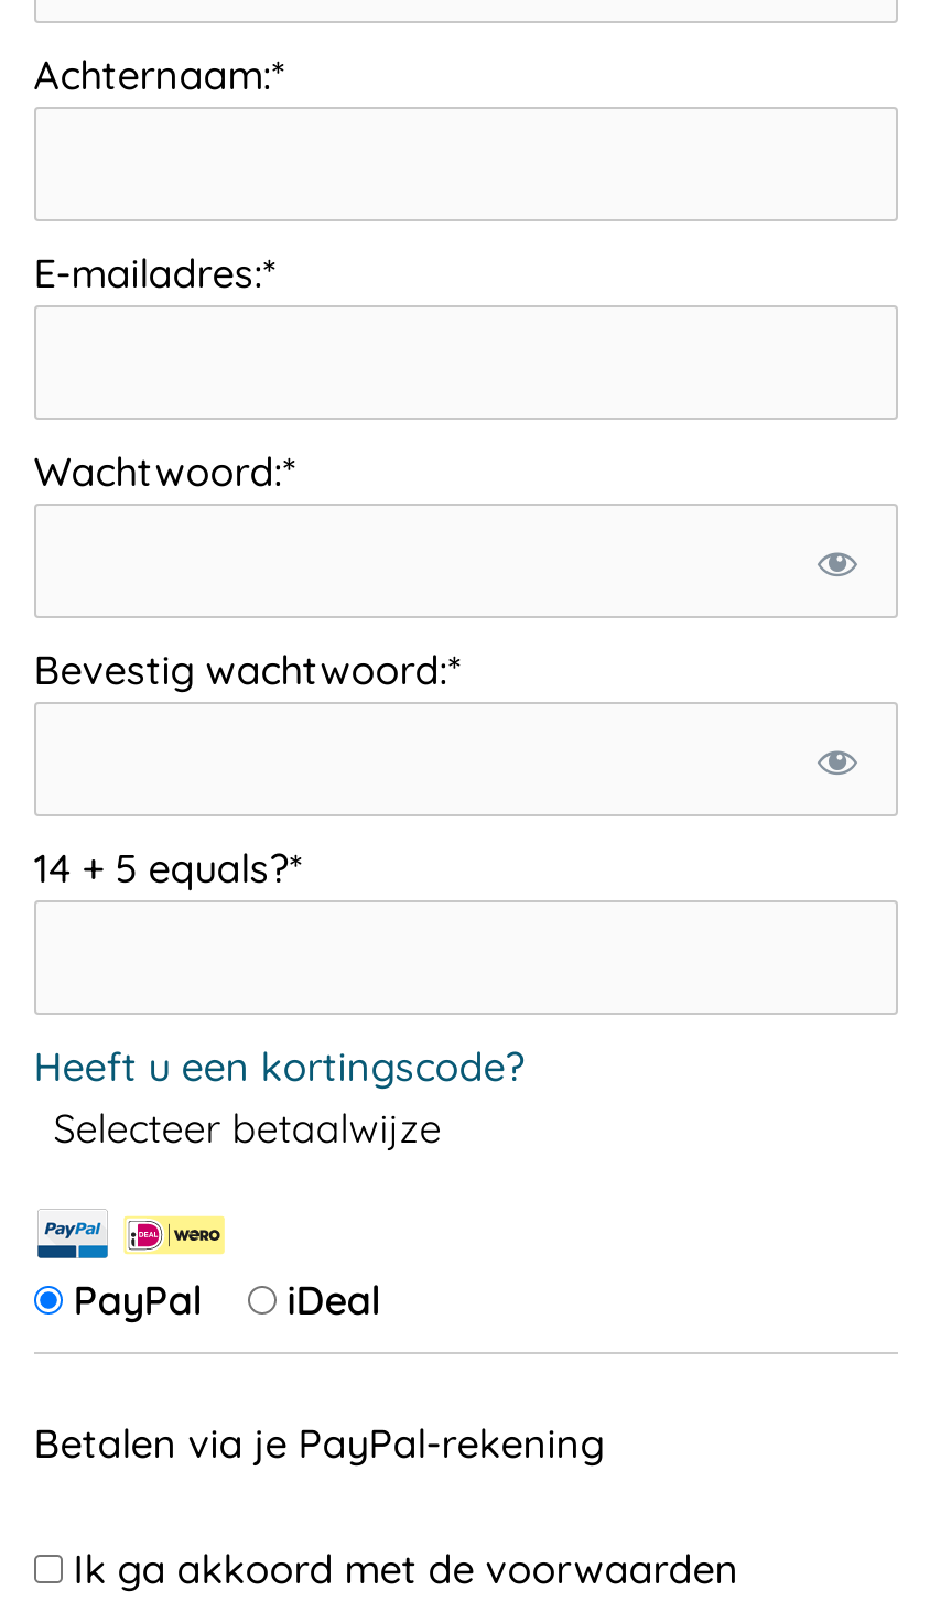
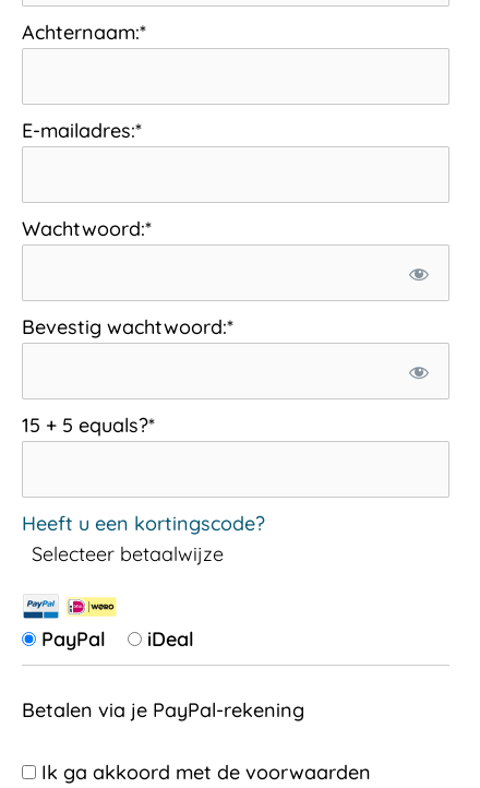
[33,844,302,894] 14 + 5 equals?* -> [21,413,155,438] 15 + 5 equals?*

